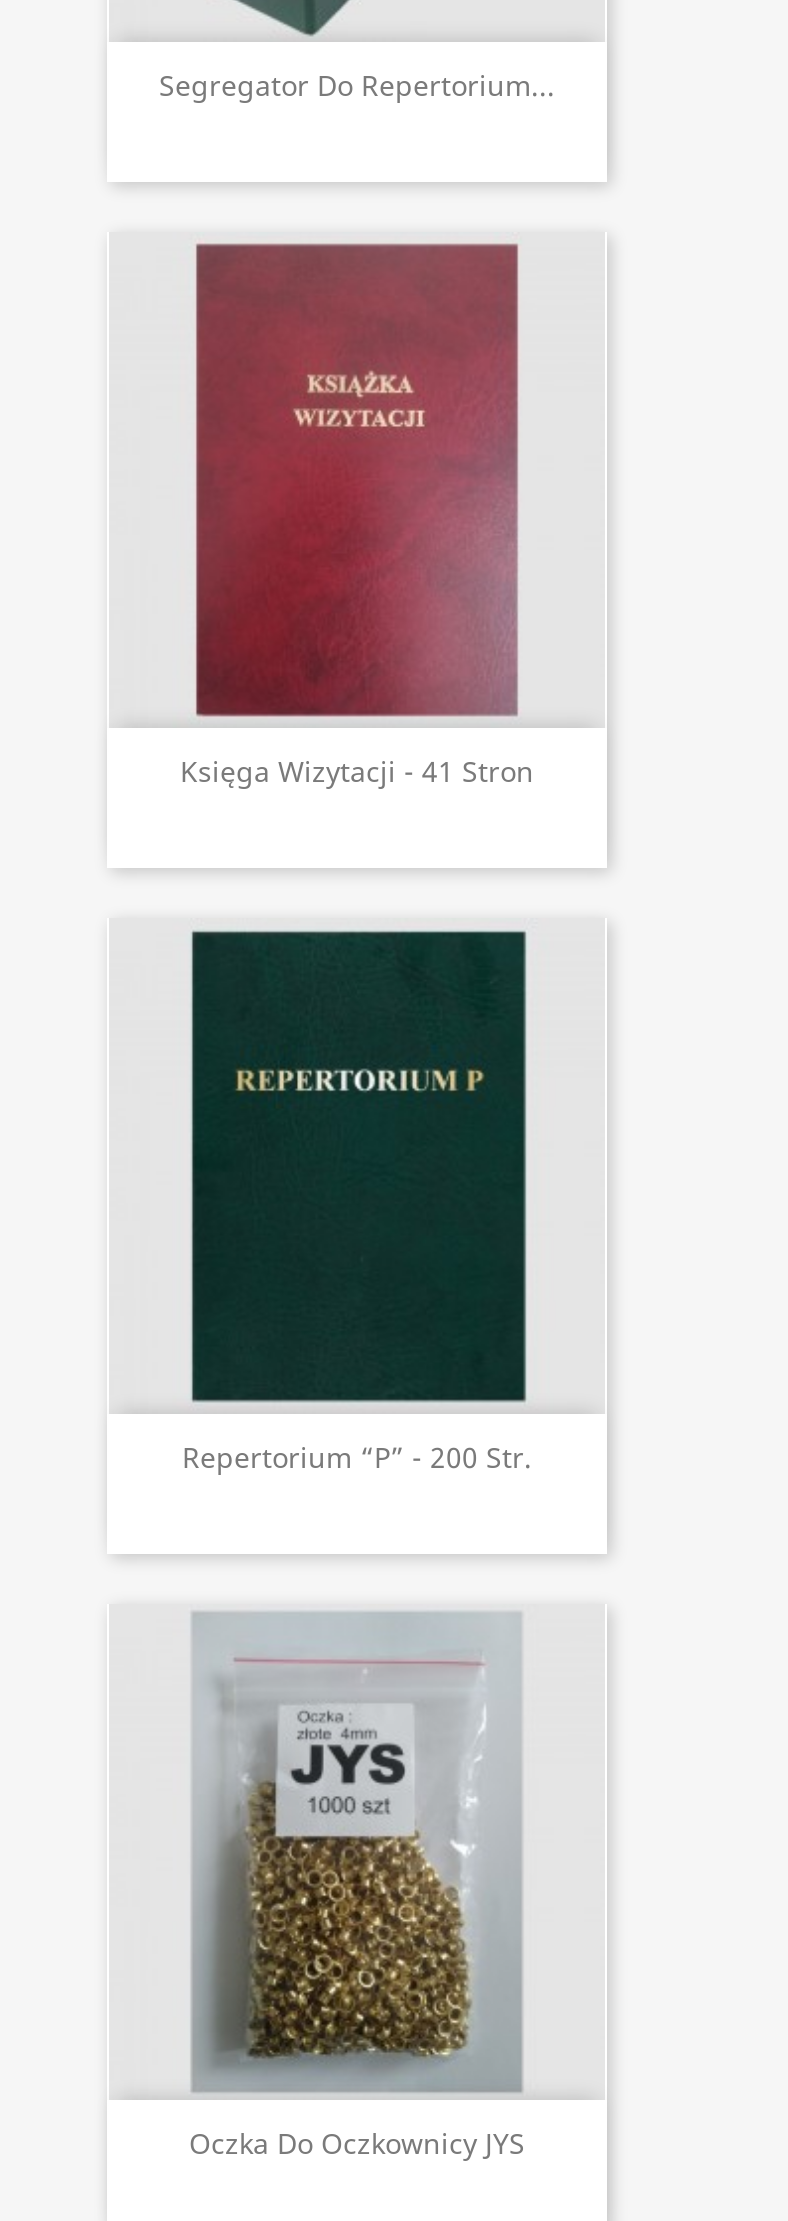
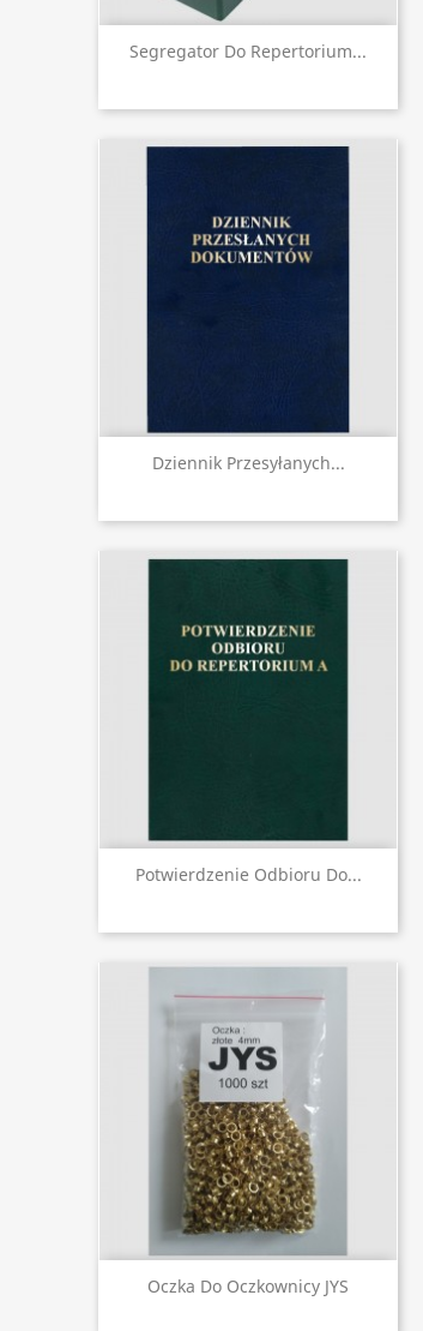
[180,242,534,790] [image] | Księga Wizytacji - 41 Stron -> [145,145,351,474] [image] | Dziennik Przesyłanych...
[229,1042,489,1118] [image] -> [170,624,328,672] [image]
[182,1438,532,1476] Repertorium “P” - 200 Str. -> [135,863,361,886] Potwierdzenie Odbioru Do...

